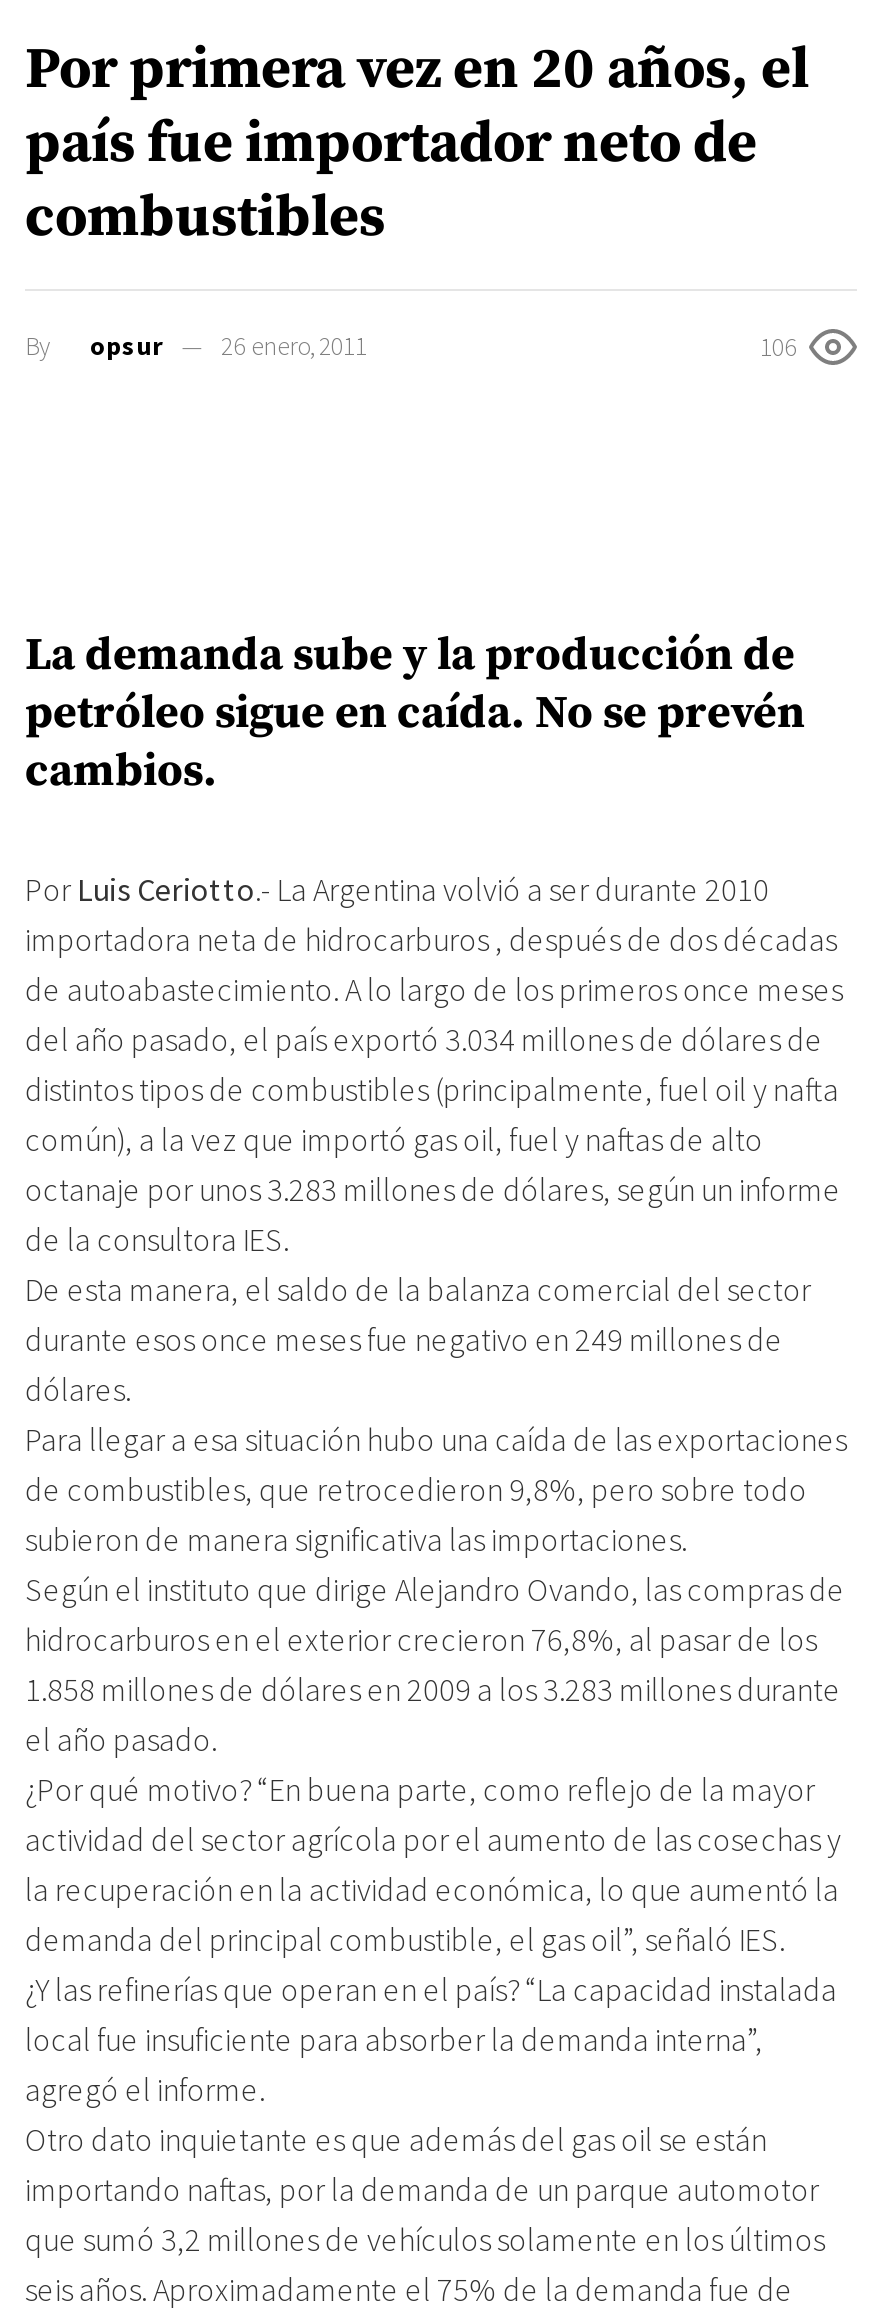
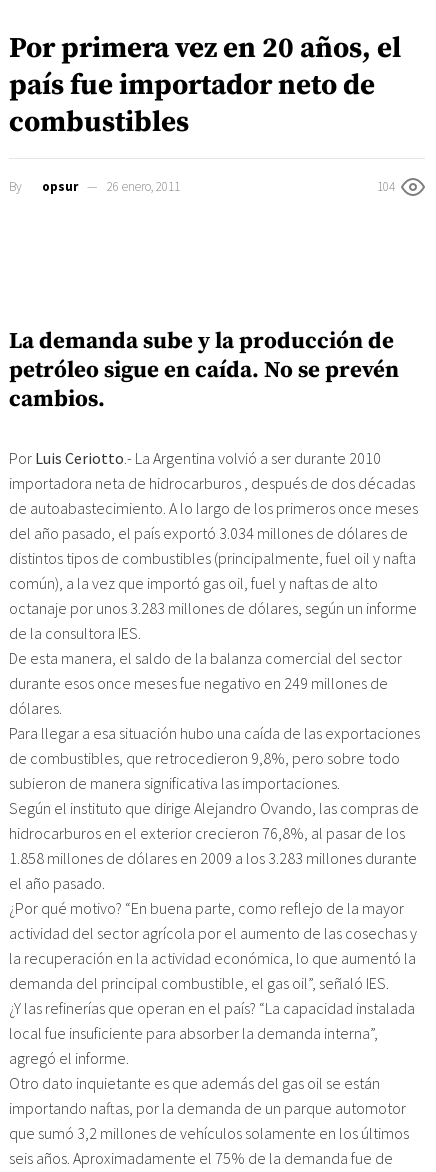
[760,329,796,363] 106 -> [376,178,394,195] 104

